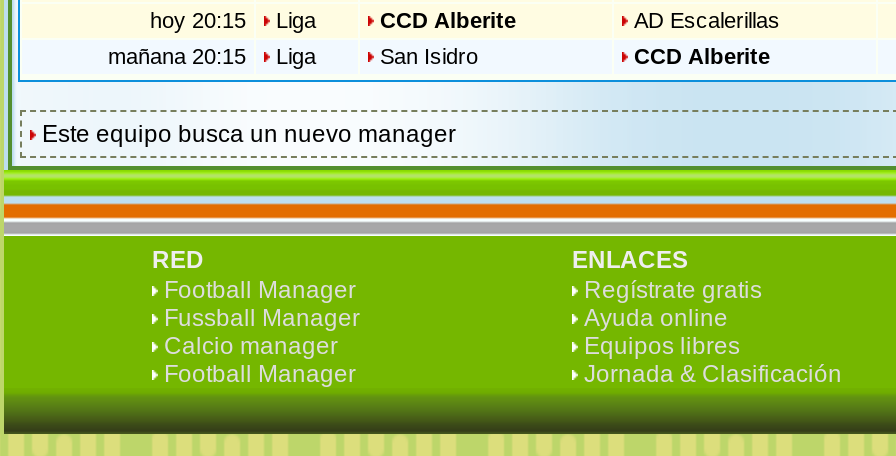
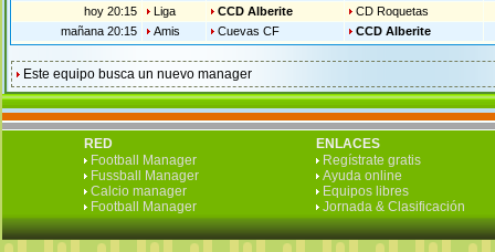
[634,8,780,32] AD Escalerillas -> [356,4,429,18] CD Roquetas
[276,44,478,68] Liga | San Isidro -> [154,24,280,38] Amis | Cuevas CF

